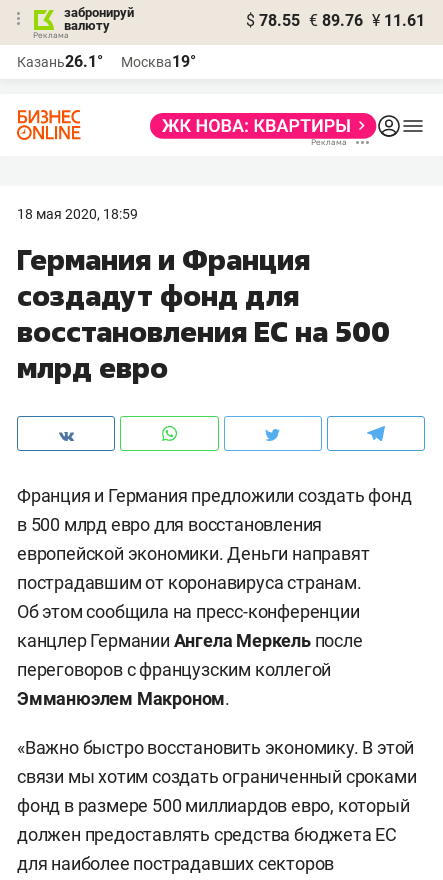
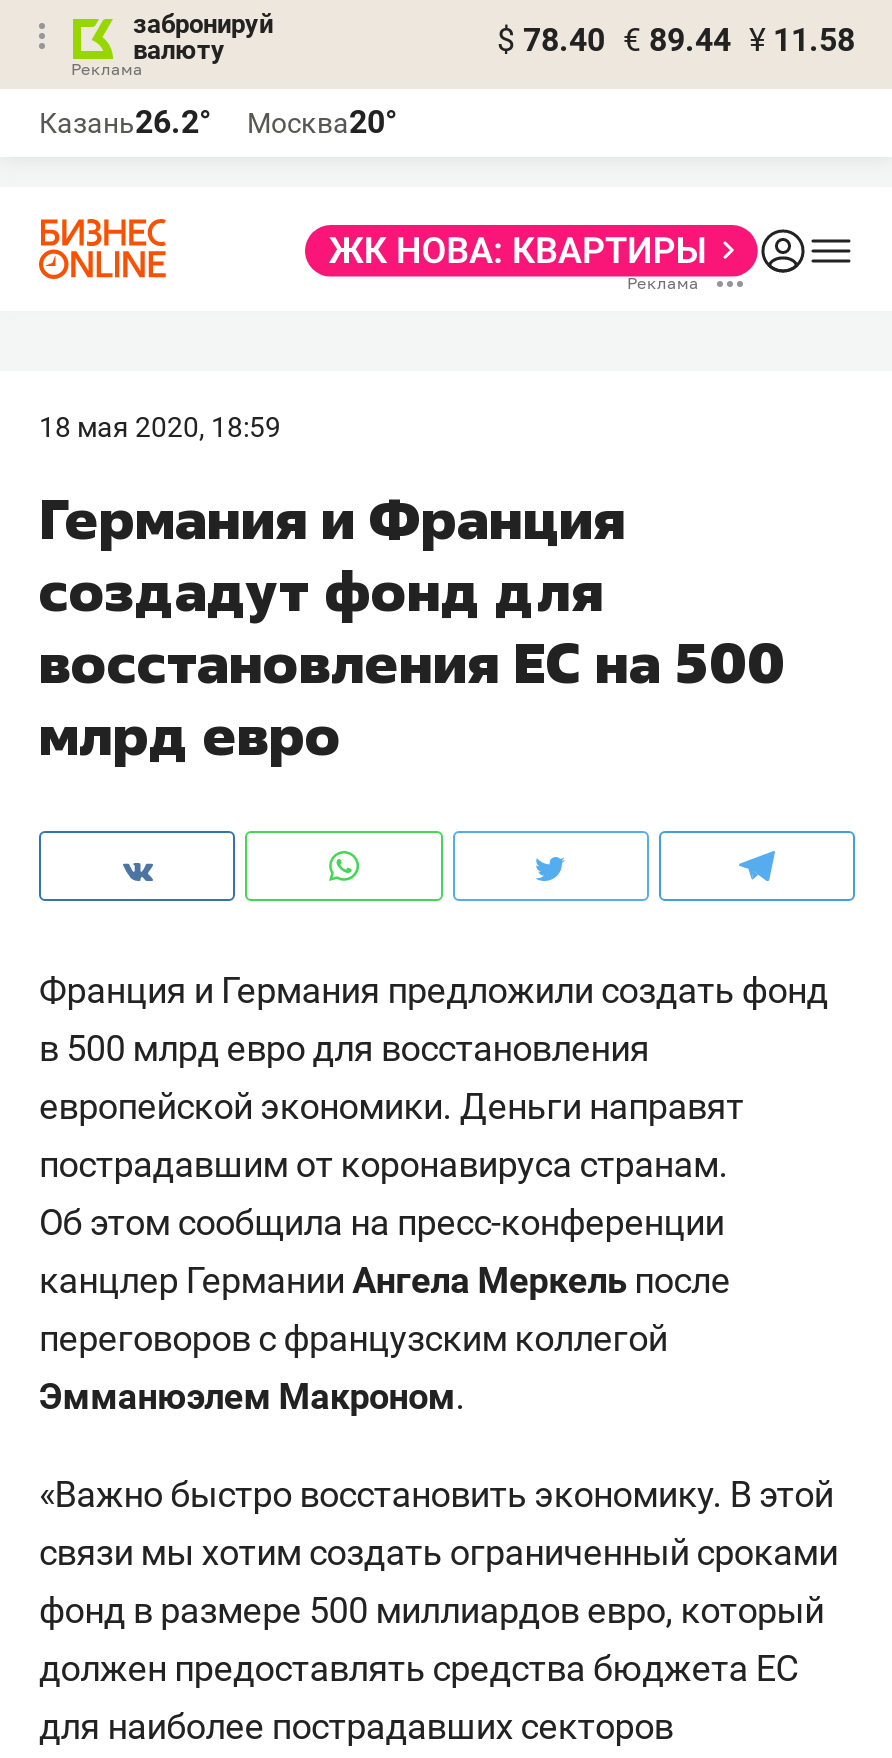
[246,11,425,30] $ 78.55 € 89.76 ¥ 11.61 -> [497,21,855,59] $ 78.40 € 89.44 ¥ 11.58
[17,52,103,71] Казань26.1° -> [39,103,211,141] Казань26.2°
[121,52,196,71] Москва19° -> [247,103,397,141] Москва20°

